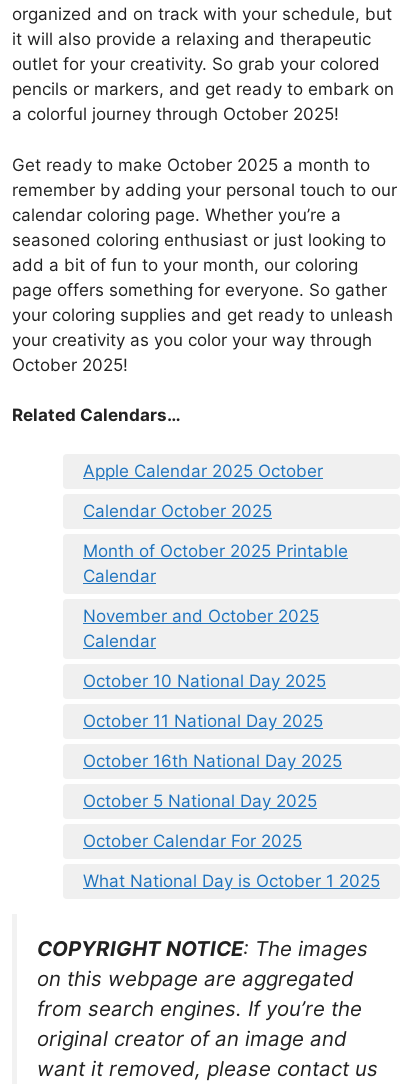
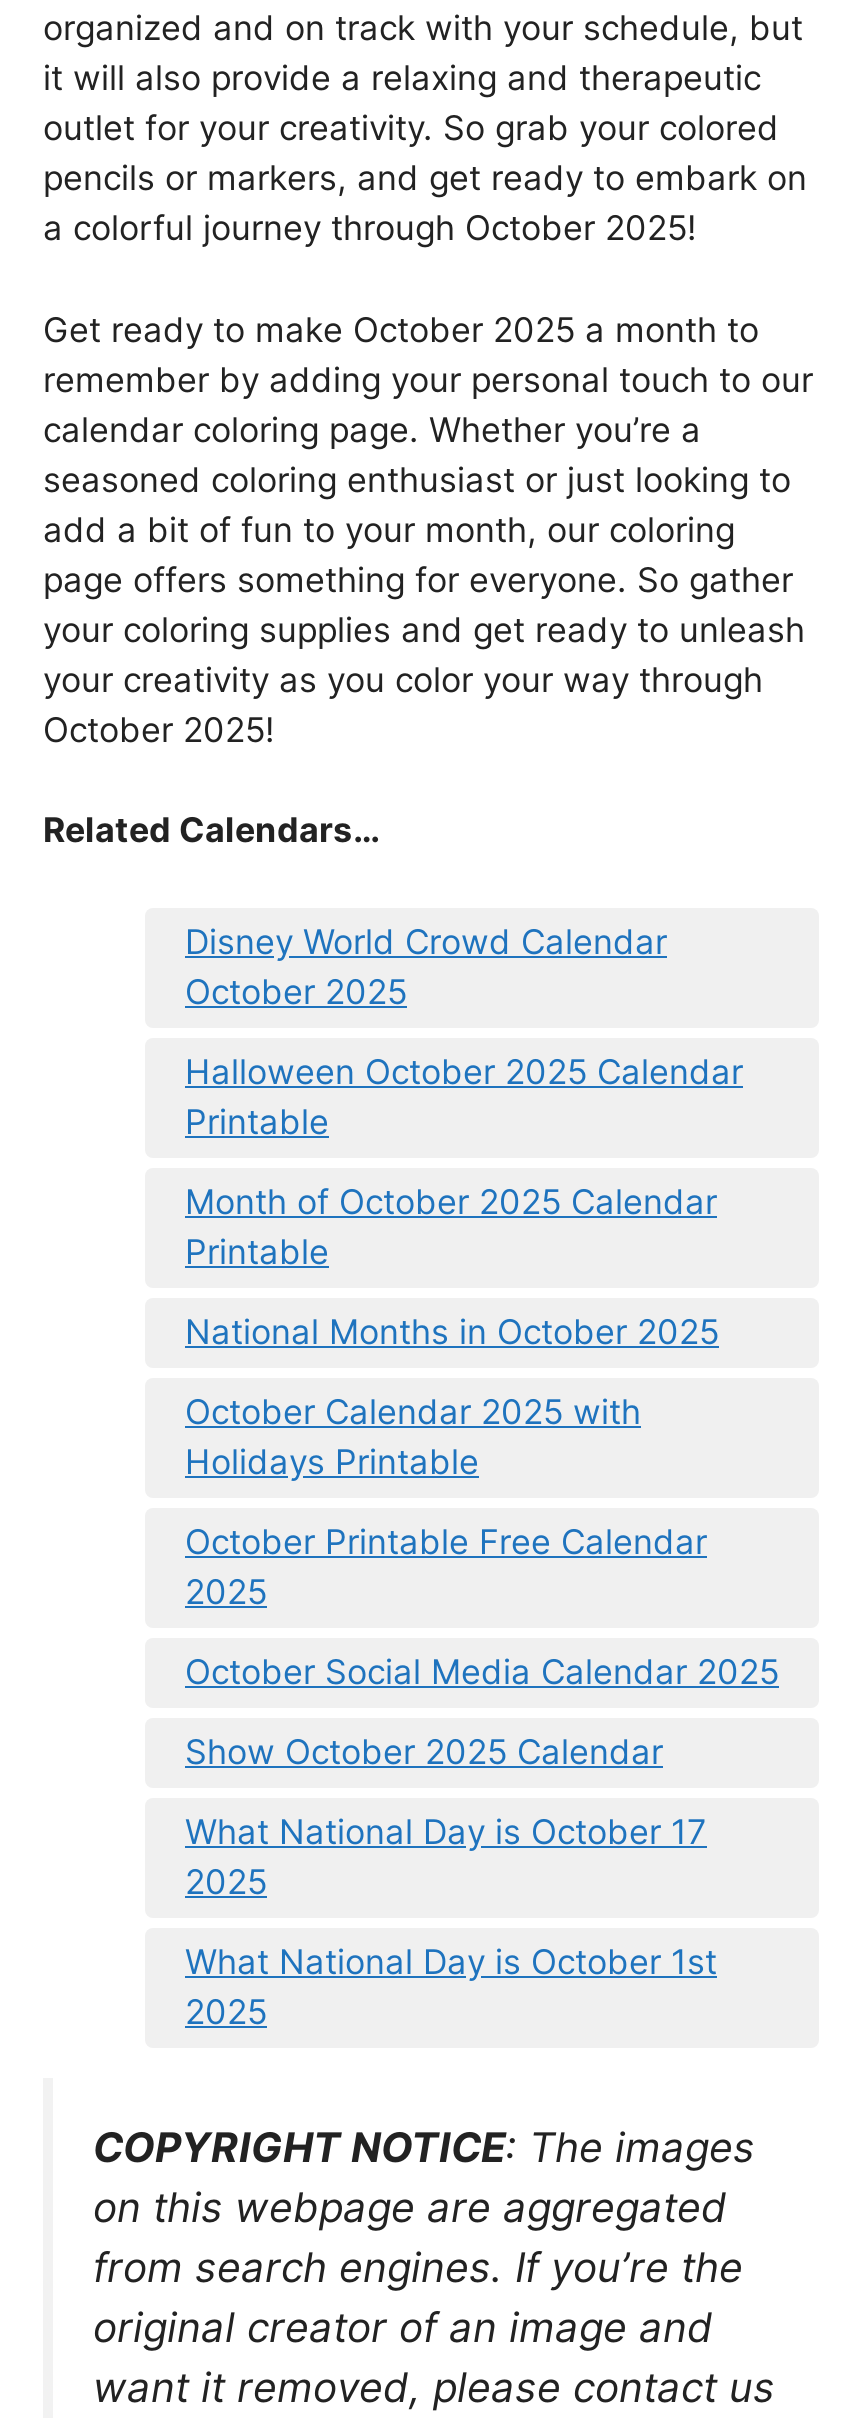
[83,461,323,481] Apple Calendar 2025 October -> [185,921,667,1011] Disney World Crowd Calendar | October 2025
[83,501,272,521] Calendar October 2025 -> [185,1051,743,1141] Halloween October 2025 Calendar | Printable
[83,541,348,586] Month of October 2025 Printable | Calendar -> [185,1181,717,1271] Month of October 2025 Calendar | Printable
[83,606,319,651] November and October 2025 | Calendar -> [185,1311,719,1351] National Months in October 2025
[83,671,326,691] October 10 National Day 2025 -> [185,1391,641,1481] October Calendar 2025 with | Holidays Printable
[83,711,323,731] October 11 National Day 2025 -> [185,1521,707,1611] October Printable Free Calendar | 2025
[83,751,342,771] October 16th National Day 2025 -> [185,1651,779,1691] October Social Media Calendar 2025
[83,791,317,811] October 5 National Day 2025 -> [185,1731,663,1771] Show October 2025 Calendar
[83,831,302,851] October Calendar For 2025 -> [185,1811,707,1901] What National Day is October 17 | 2025
[83,871,380,891] What National Day is October 1 2025 -> [185,1941,717,2031] What National Day is October 1st | 2025

